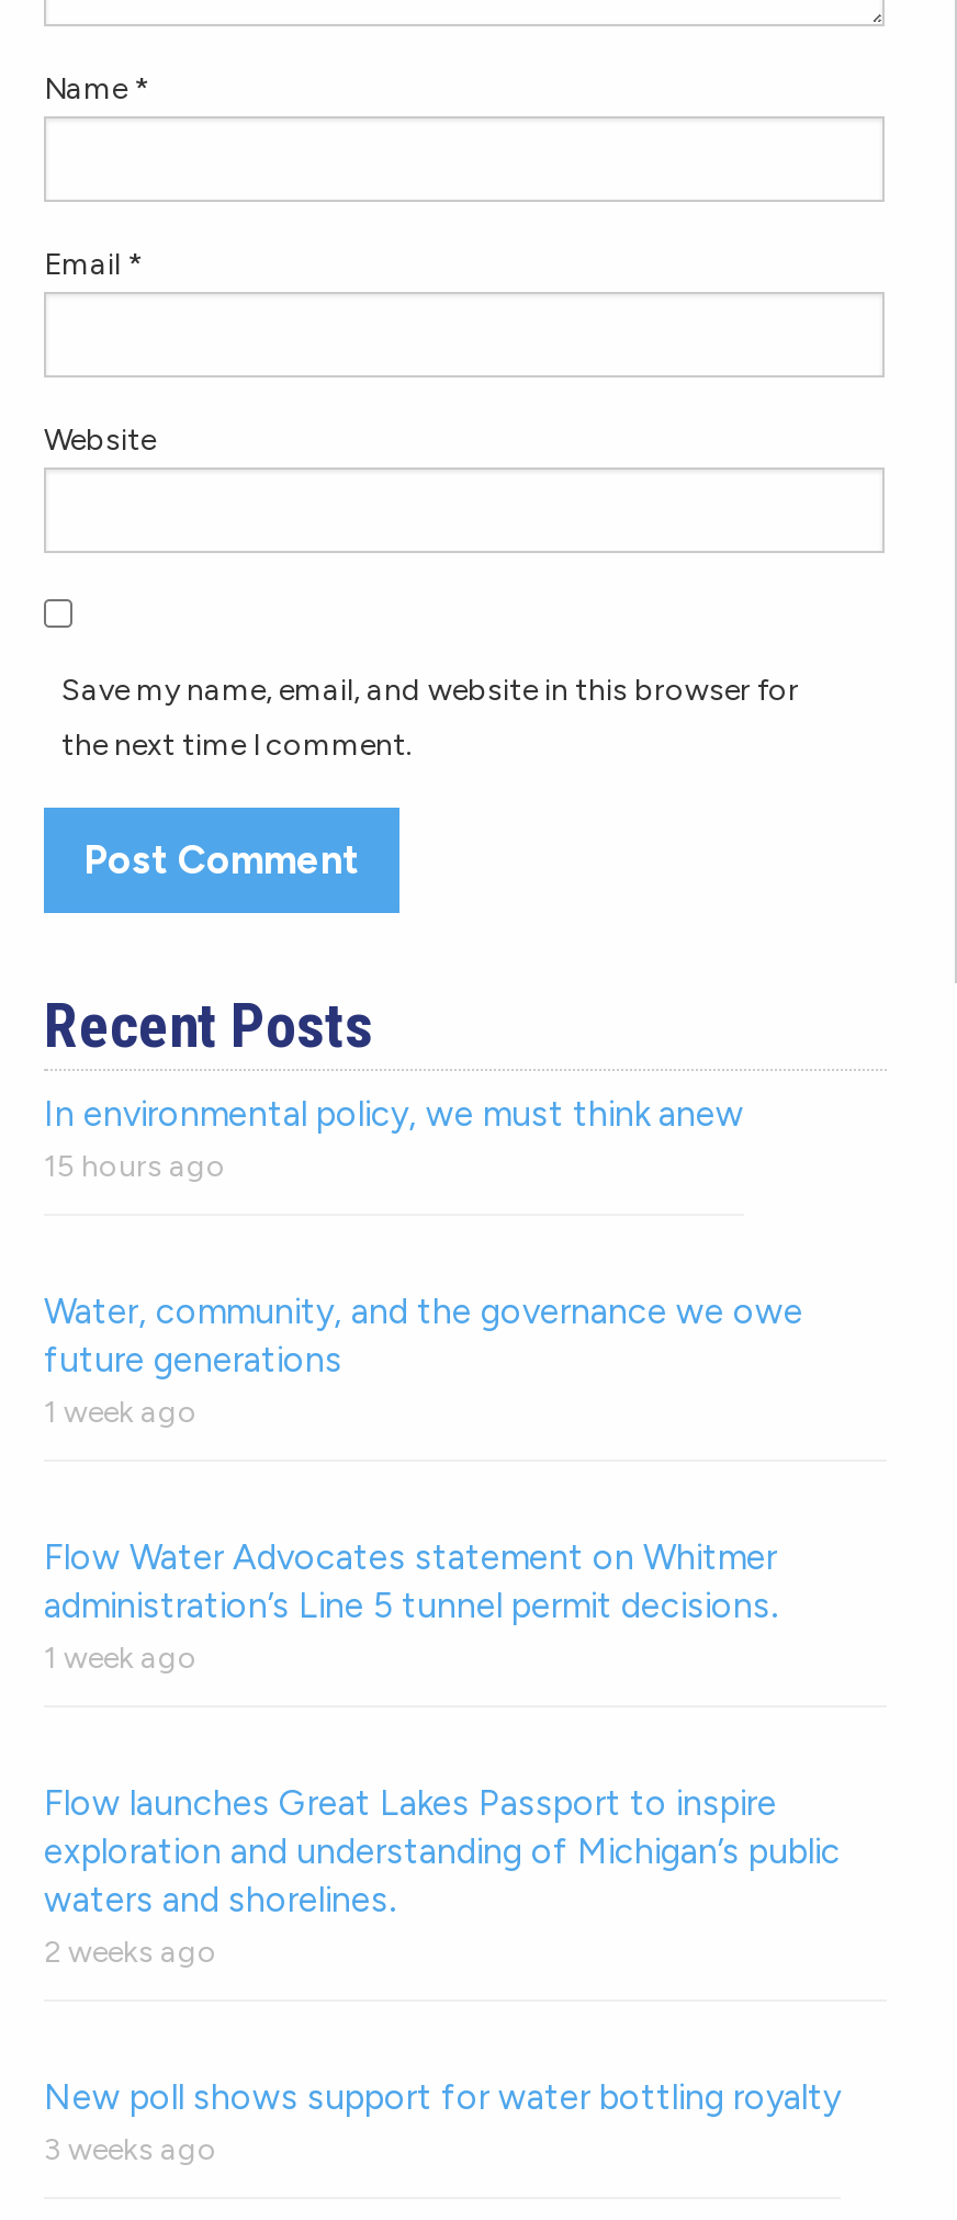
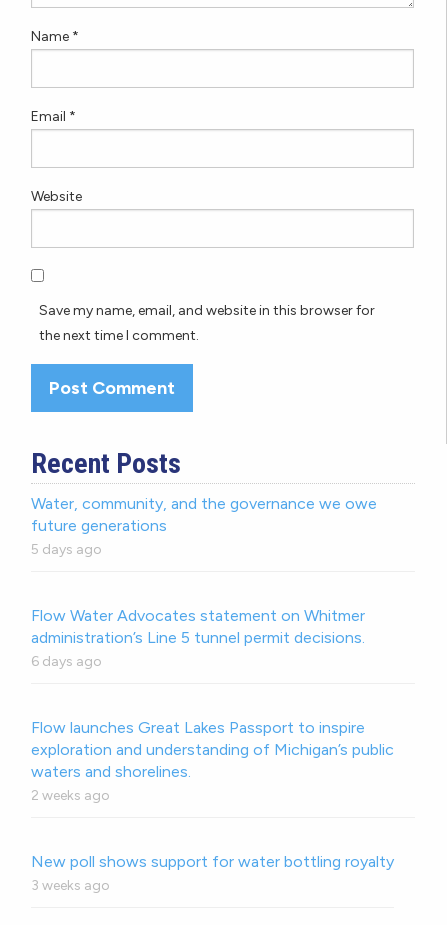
[44,1093,744,1186] In environmental policy, we must think anew | 15 hours ago -> none
[44,1394,198,1431] 1 week ago -> [31,541,102,558] 5 days ago
[44,1640,198,1677] 1 week ago -> [31,653,102,670] 6 days ago

